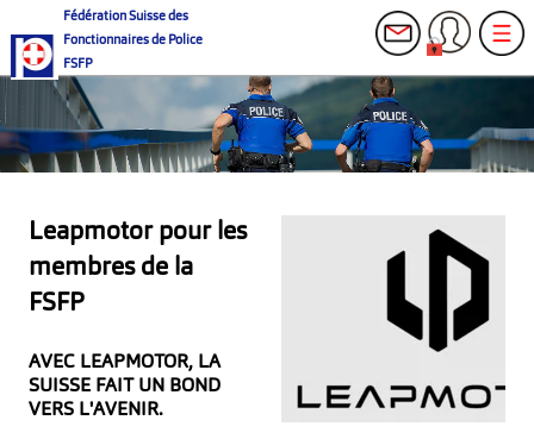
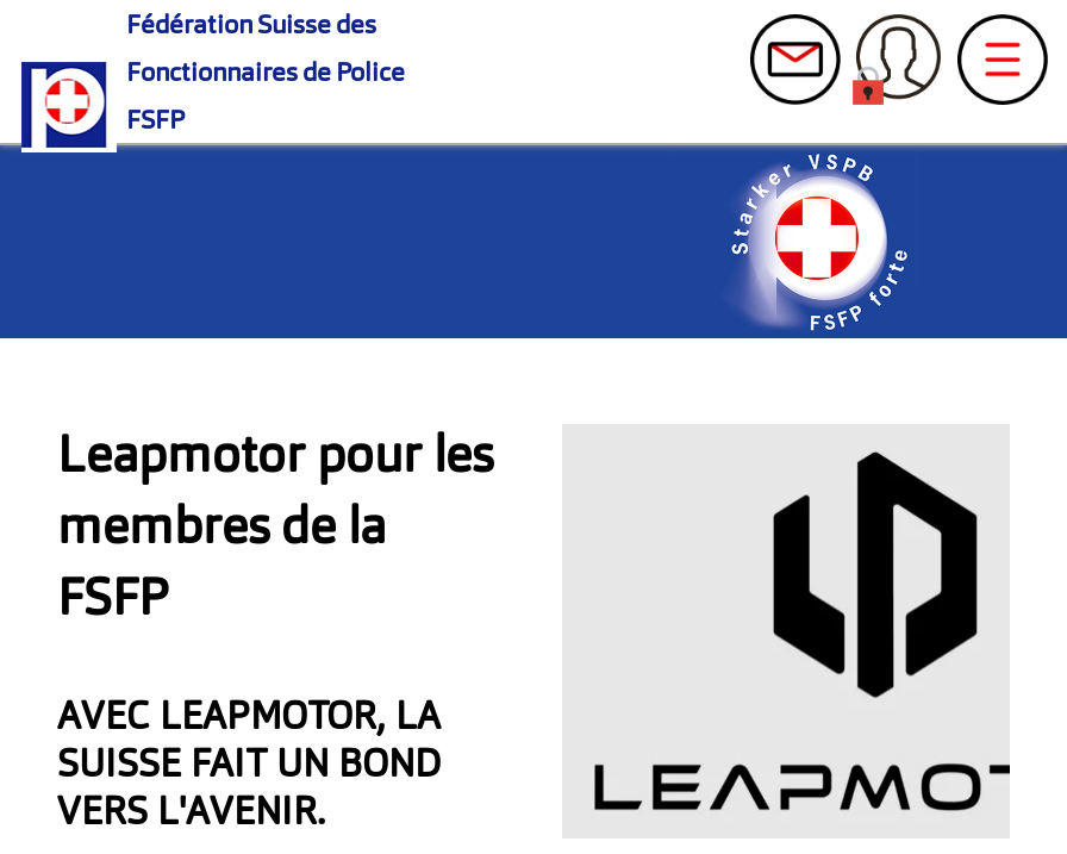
[4,76,530,174] [image] -> [7,145,1060,341] [image]

